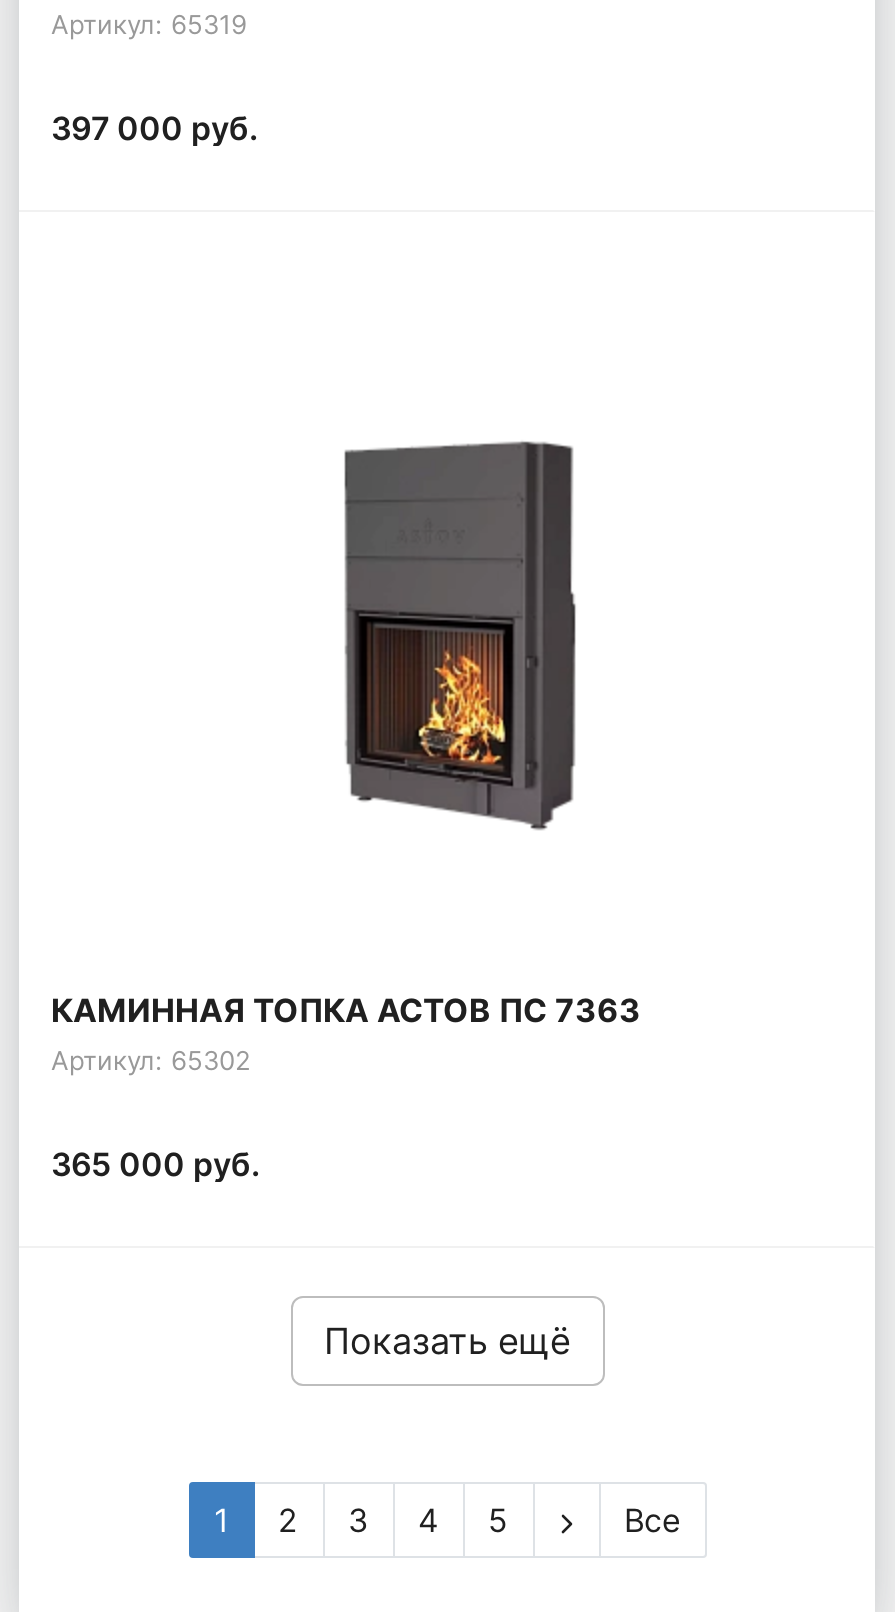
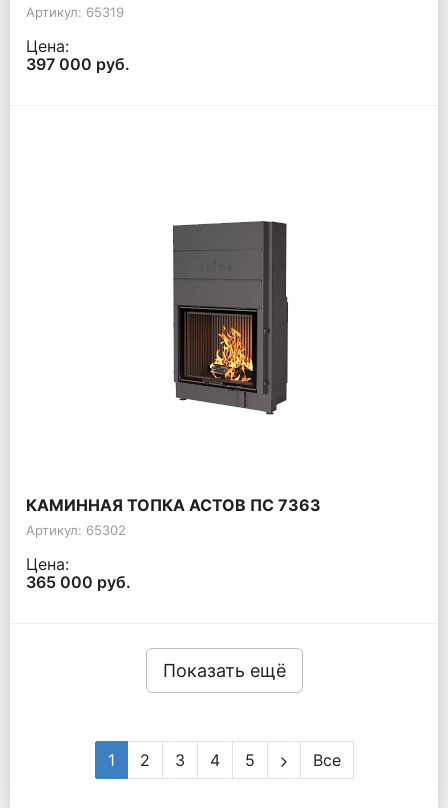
none -> [26,36,69,56] Цена:
none -> [26,554,69,574] Цена:

